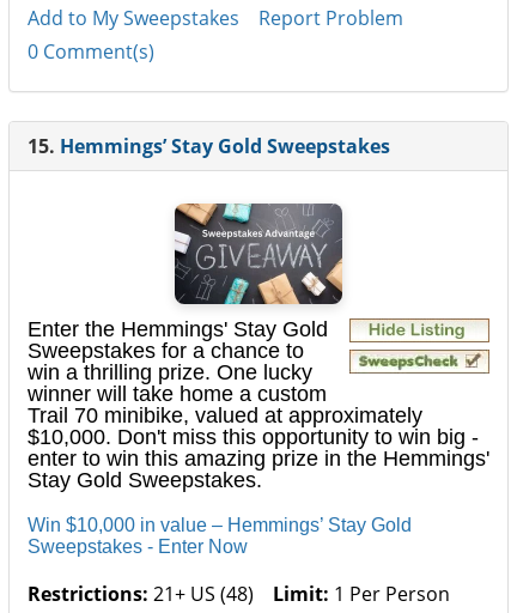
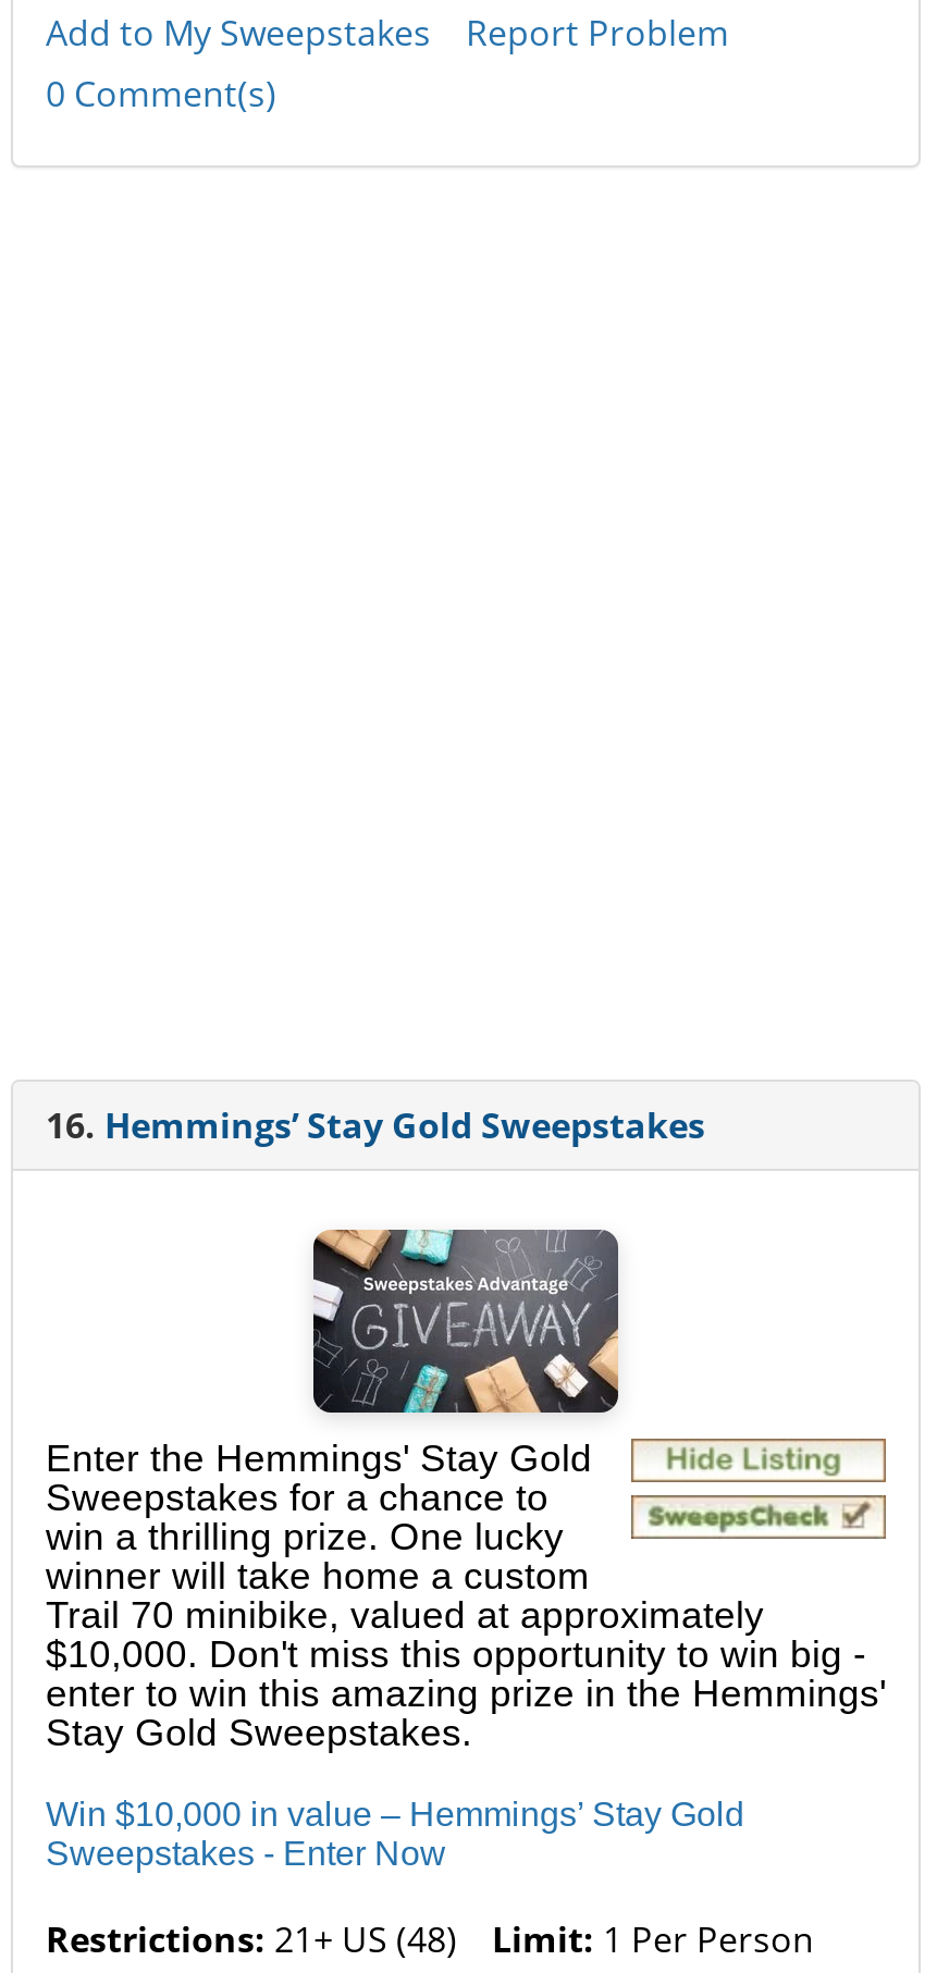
[28,133,390,159] 15. Hemmings’ Stay Gold Sweepstakes -> [46,1102,705,1150] 16. Hemmings’ Stay Gold Sweepstakes

